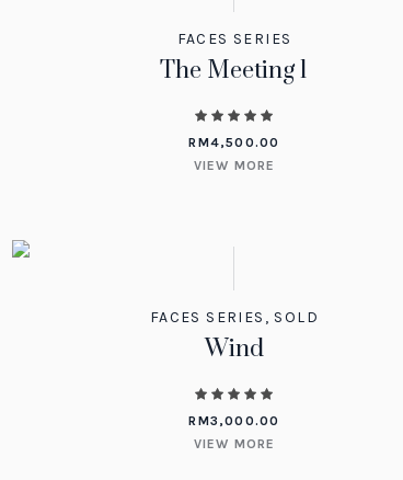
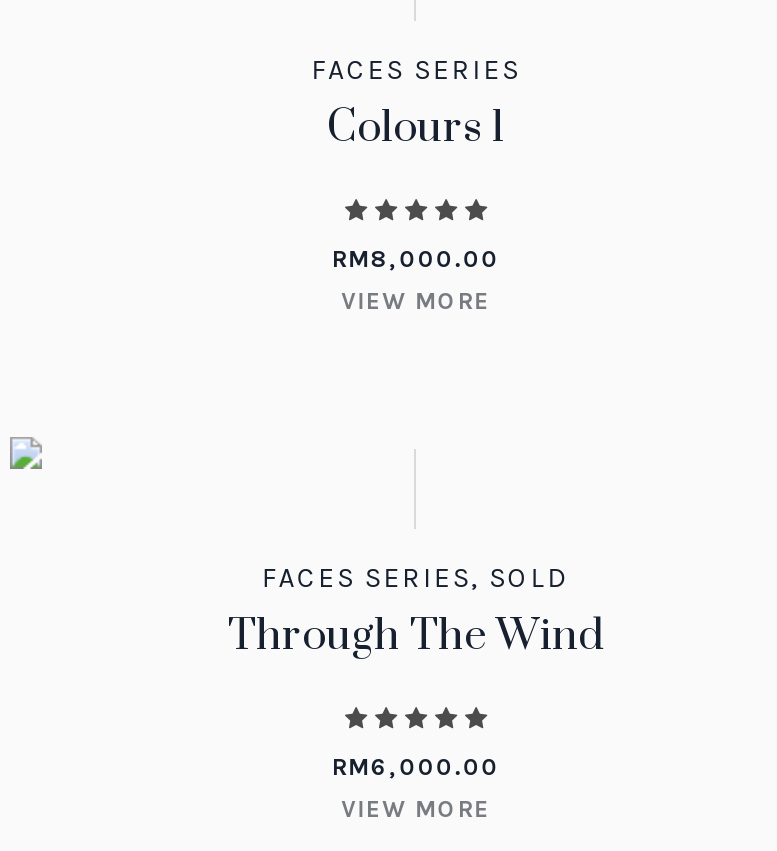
[160,56,308,86] The Meeting 1 -> [327,102,505,156] Colours 1
[189,135,280,151] RM 4,500.00 -> [332,246,500,274] RM 8,000.00
[205,335,264,364] Wind -> [228,610,604,664] Through The Wind
[189,414,280,429] RM 3,000.00 -> [332,754,500,782] RM 6,000.00

